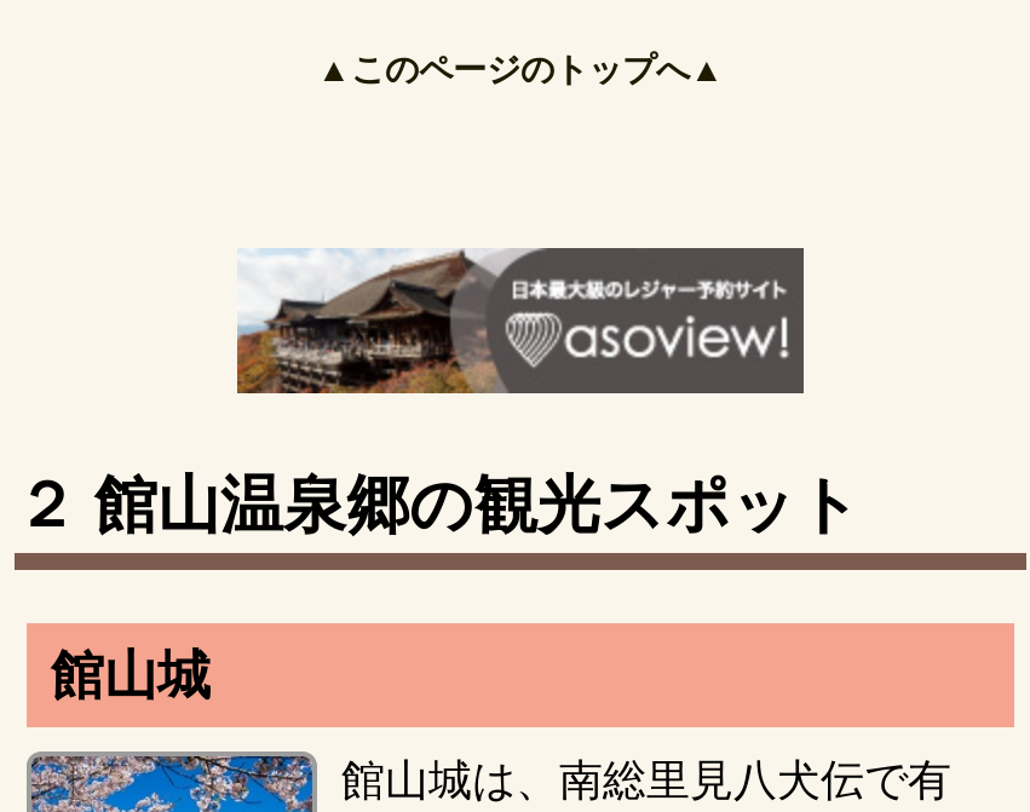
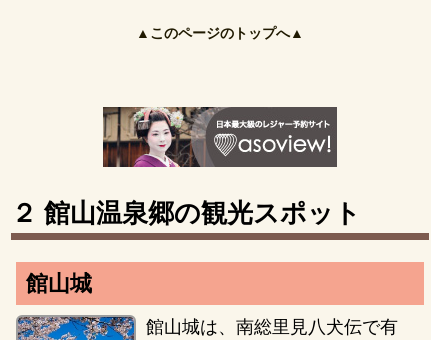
[235,248,525,396] [image] -> [102,106,221,168] [image]

